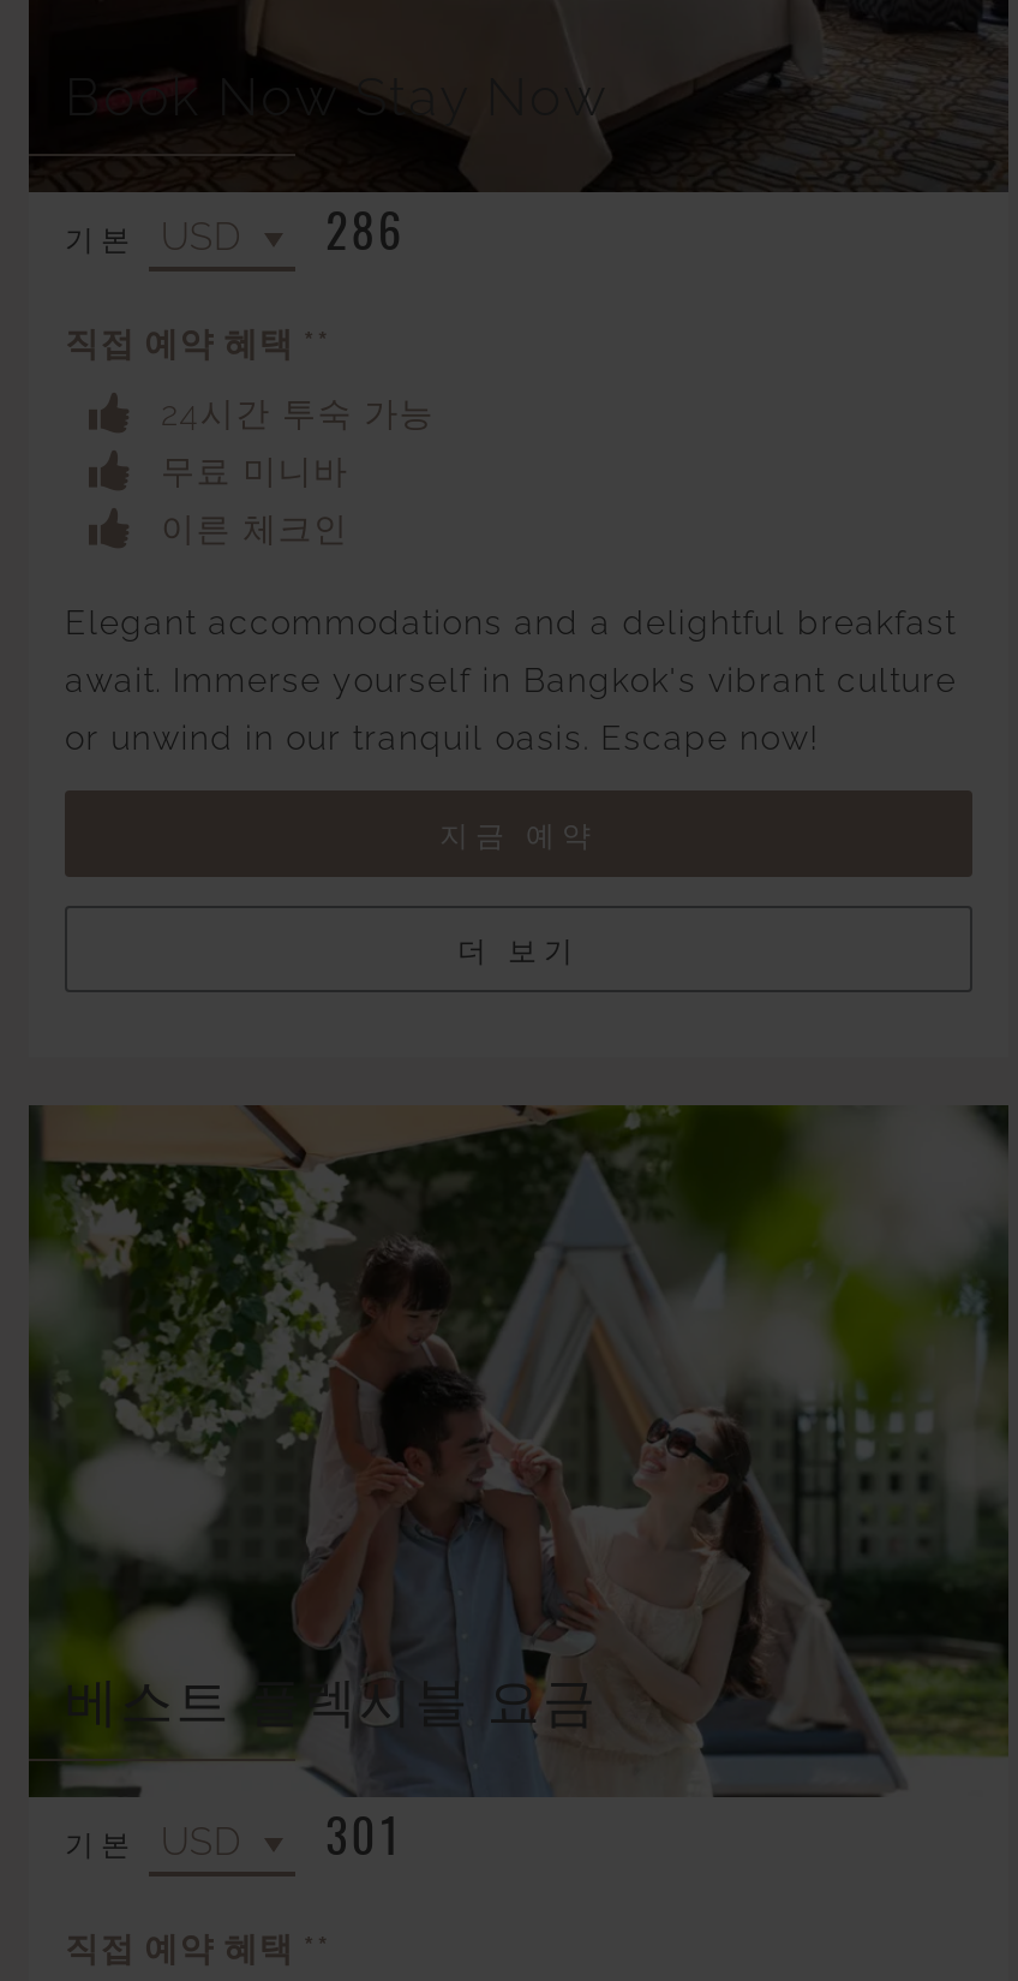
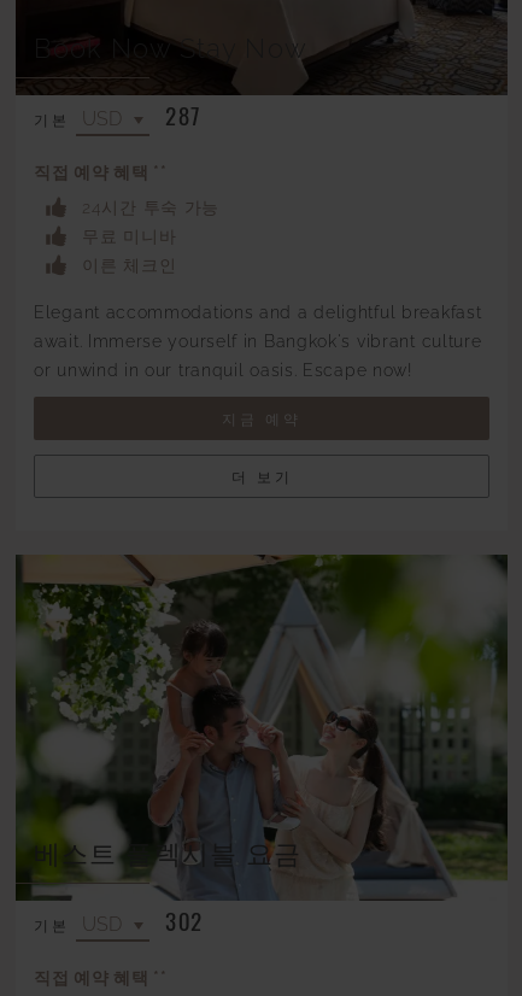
[326,195,404,264] 286 -> [165,98,202,133] 287
[326,1800,404,1869] 301 -> [165,903,204,938] 302

